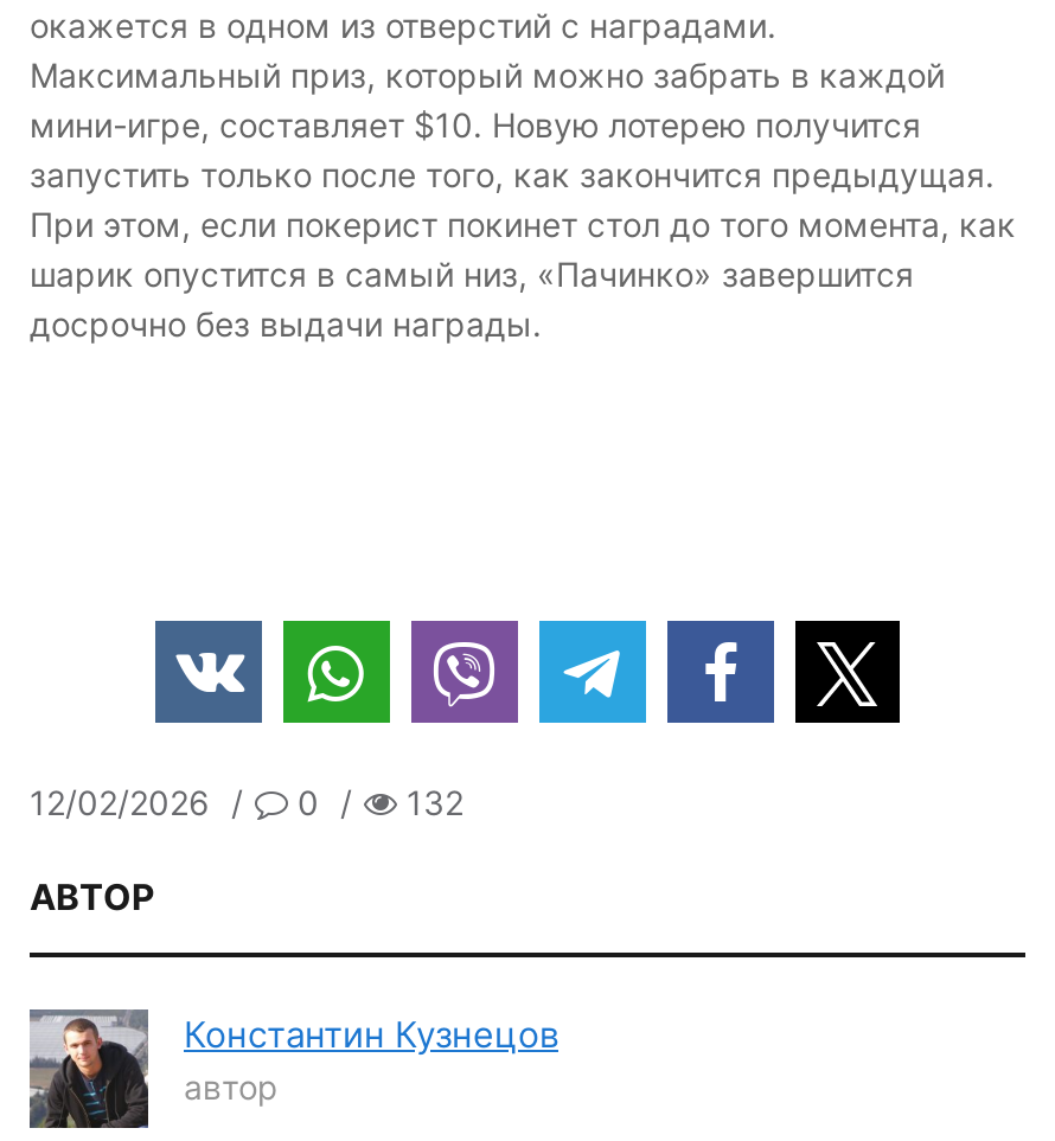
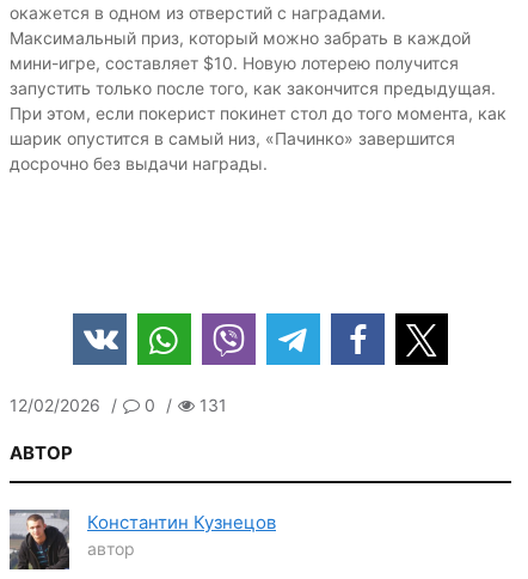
[30,782,463,822] 12/02/2026 0 132 -> [10,395,227,415] 12/02/2026 0 131

